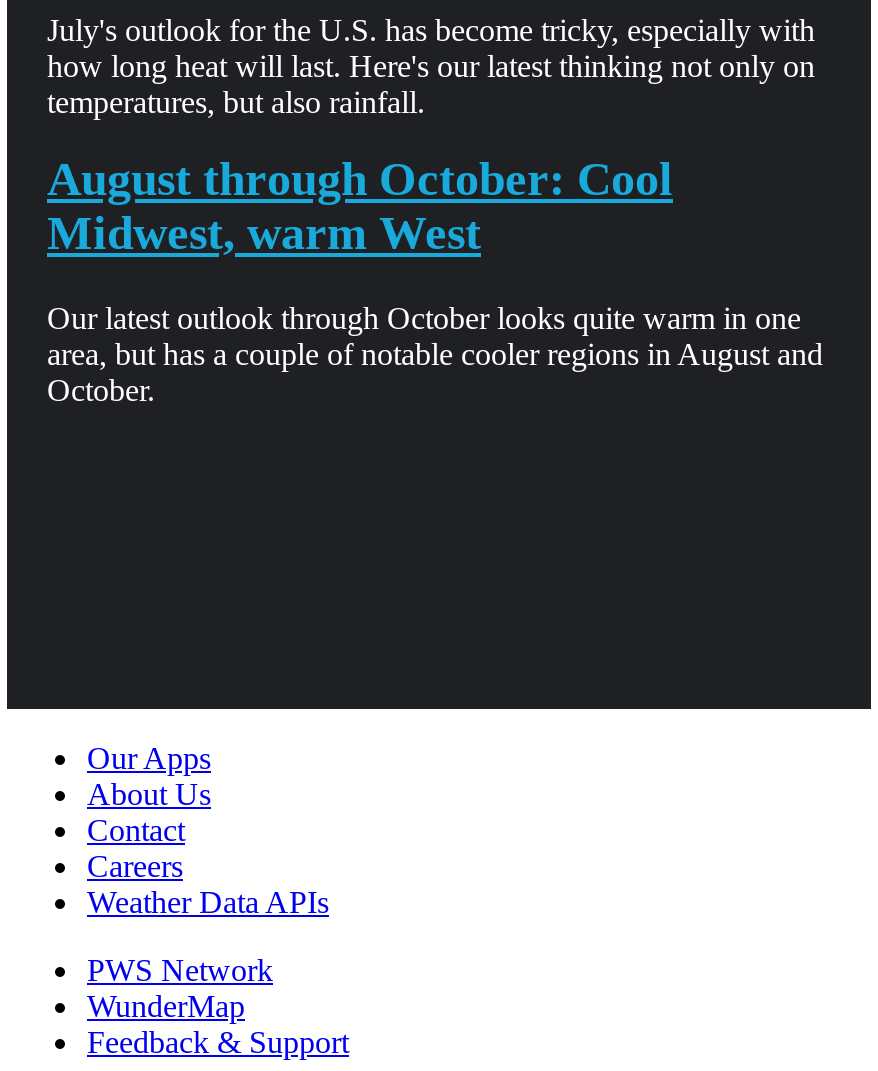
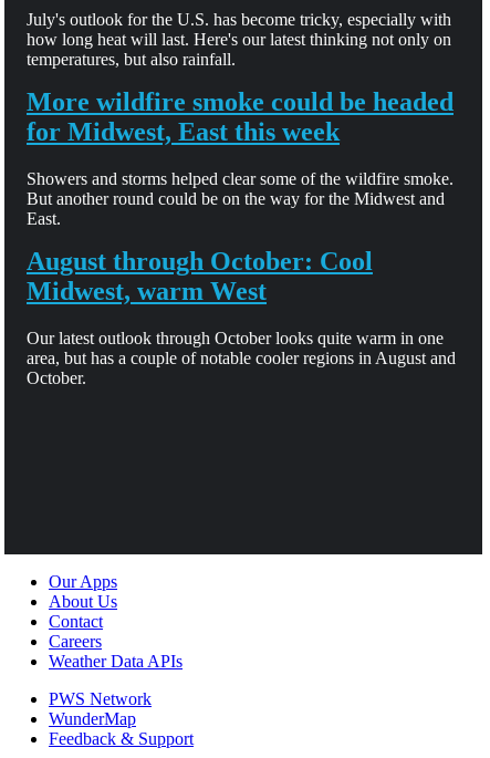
none -> [27,88,453,228] More wildfire smoke could be headed | for Midwest, East this week | Showers and storms helped clear some of the wildfire smoke. | But another round could be on the way for the Midwest and | East.

